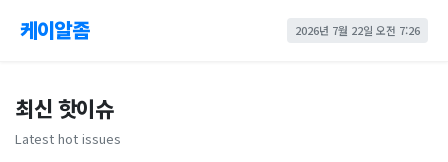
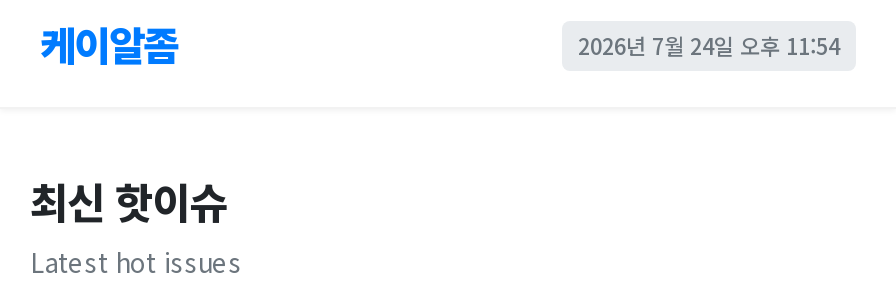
[295,21,420,37] 2026년 7월 22일 오전 7:26 -> [578,28,840,60] 2026년 7월 24일 오후 11:54

